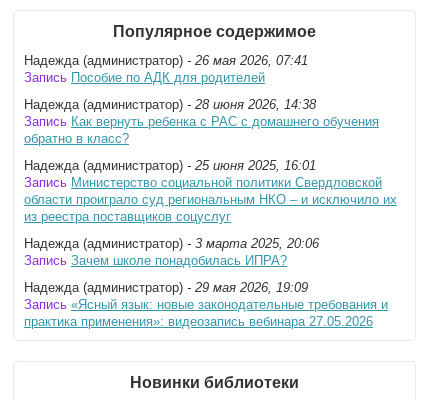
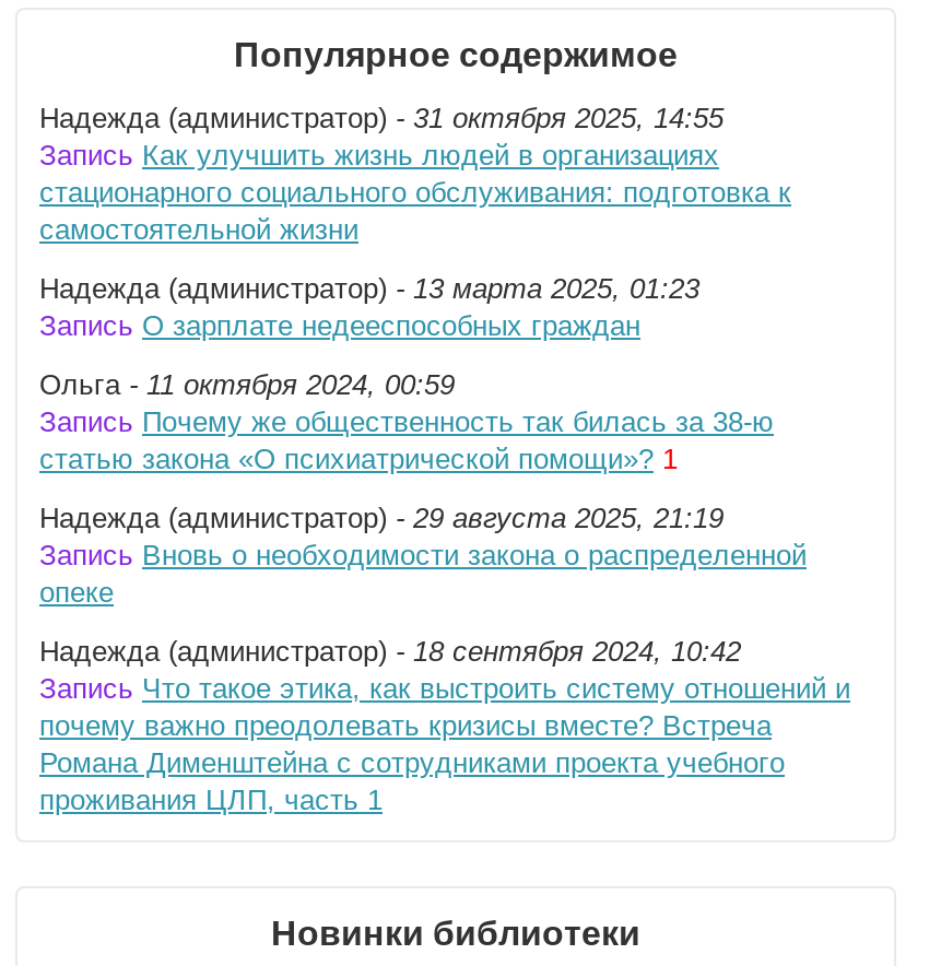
[24,53,308,85] Надежда (администратор) - 26 мая 2026, 07:41 | Запись Пособие по АДК для родителей -> [39,102,791,246] Надежда (администратор) - 31 октября 2025, 14:55 | Запись Как улучшить жизнь людей в организациях | стационарного социального обслуживания: подготовка к | самостоятельной жизни
[24,97,379,146] Надежда (администратор) - 28 июня 2026, 14:38 | Запись Как вернуть ребенка с РАС с домашнего обучения | обратно в класс? -> [39,272,699,342] Надежда (администратор) - 13 марта 2025, 01:23 | Запись О зарплате недееспособных граждан
[24,158,397,224] Надежда (администратор) - 25 июня 2025, 16:01 | Запись Министерство социальной политики Свердловской | области проиграло суд региональным НКО – и исключило их | из реестра поставщиков соцуслуг -> [39,368,774,476] Ольга - 11 октября 2024, 00:59 | Запись Почему же общественность так билась за 38-ю | статью закона «О психиатрической помощи»? 1
[24,236,319,268] Надежда (администратор) - 3 марта 2025, 20:06 | Запись Зачем школе понадобилась ИПРА? -> [39,502,807,609] Надежда (администратор) - 29 августа 2025, 21:19 | Запись Вновь о необходимости закона о распределенной | опеке
[24,280,388,329] Надежда (администратор) - 29 мая 2026, 19:09 | Запись «Ясный язык: новые законодательные требования и | практика применения»: видеозапись вебинара 27.05.2026 -> [39,635,850,817] Надежда (администратор) - 18 сентября 2024, 10:42 | Запись Что такое этика, как выстроить систему отношений и | почему важно преодолевать кризисы вместе? Встреча | Романа Дименштейна с сотрудниками проекта учебного | проживания ЦЛП, часть 1

